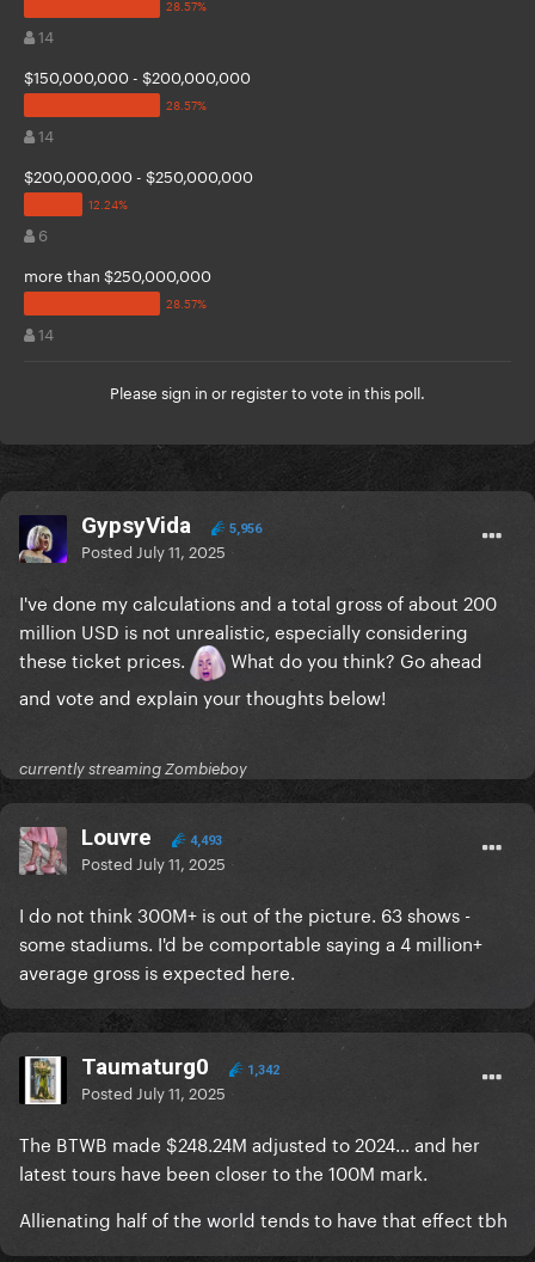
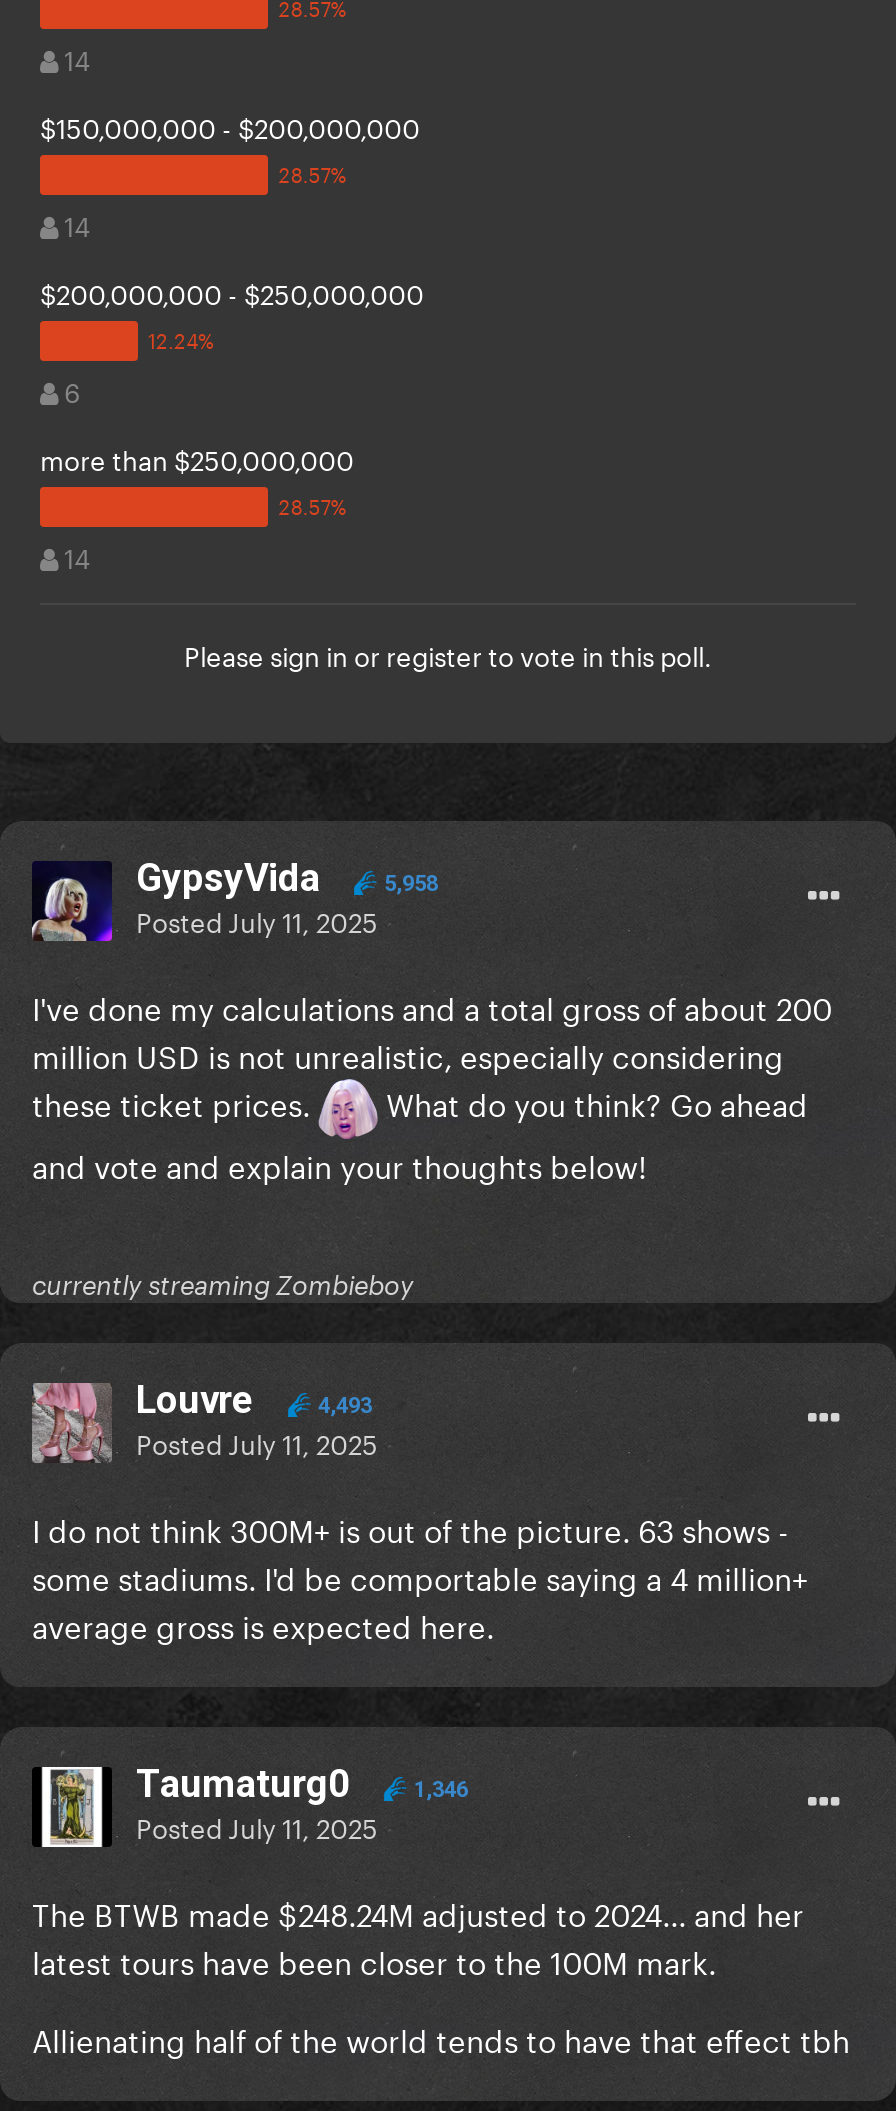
[226,522,262,537] 5,956 -> [378,872,438,898] 5,958
[244,1063,279,1078] 1,342 -> [408,1778,468,1804] 1,346

